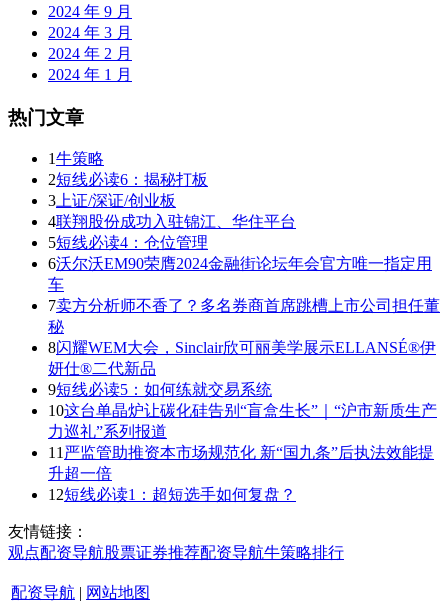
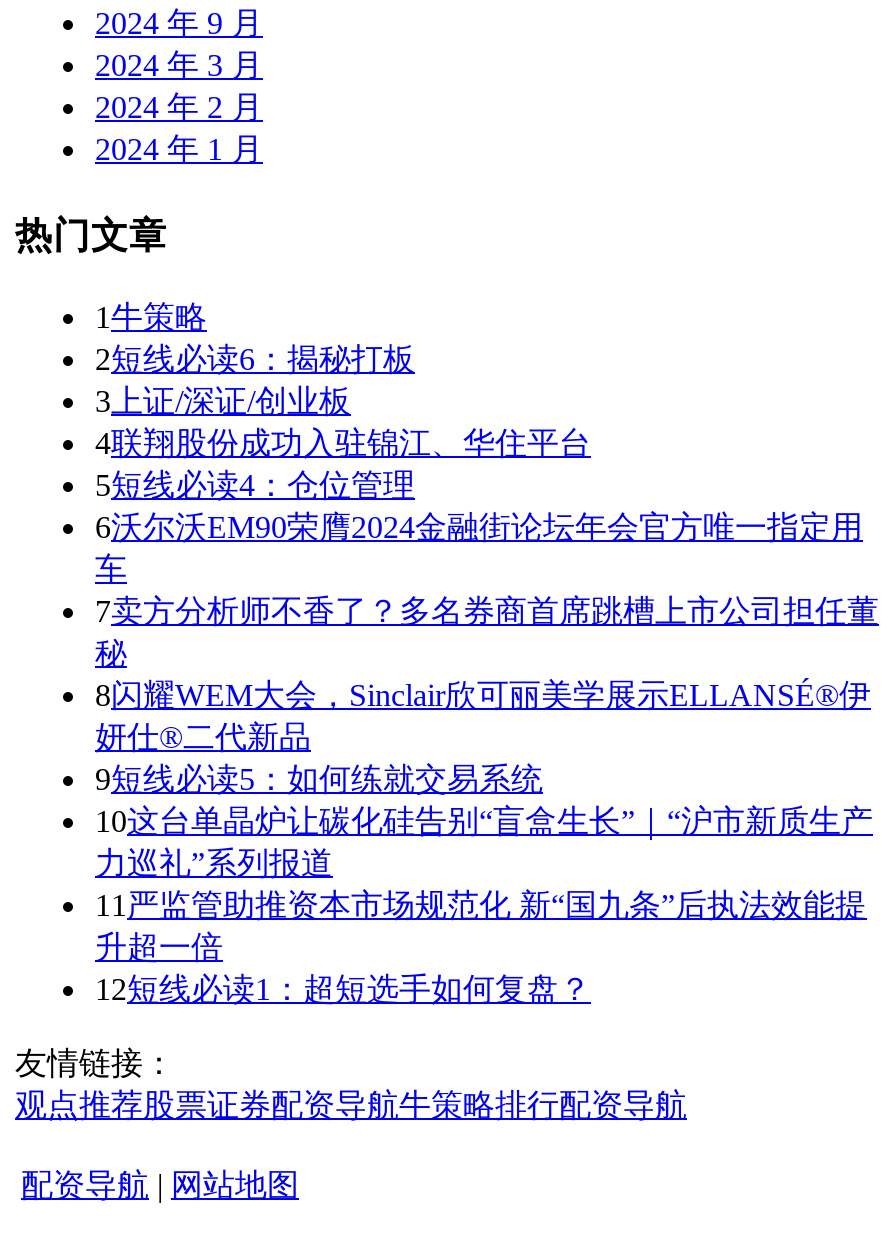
[8,544,344,561] 观点配资导航股票证券推荐配资导航牛策略排行 -> [15,1089,687,1123] 观点推荐股票证券配资导航牛策略排行配资导航

